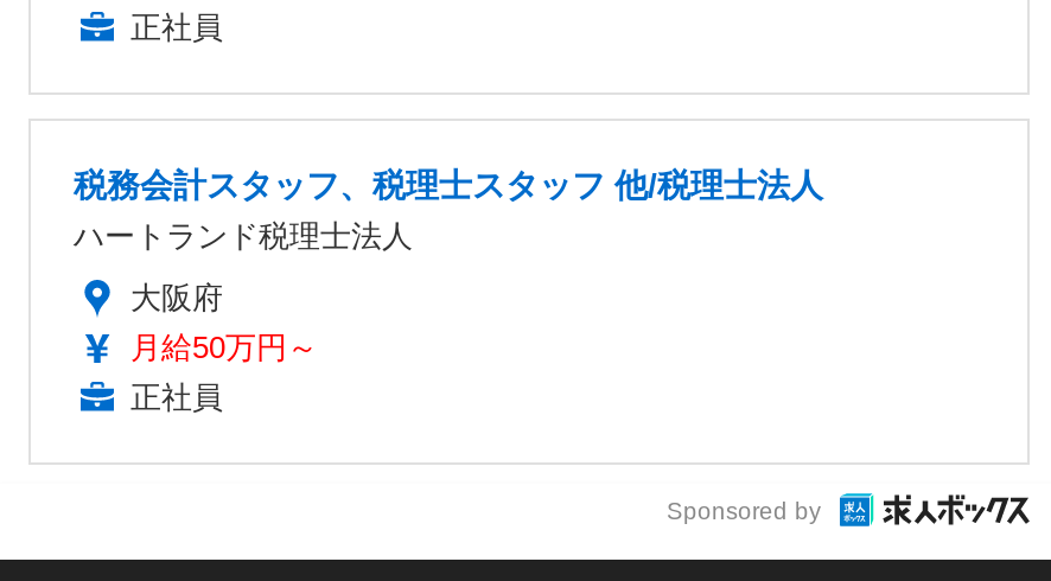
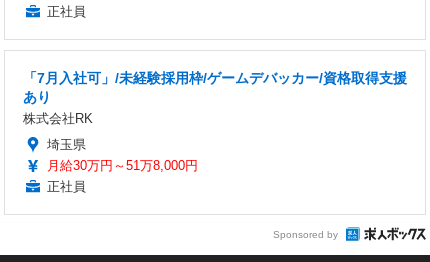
[74,167,823,254] 税務会計スタッフ、税理士スタッフ 他/税理士法人 | ハートランド税理士法人 -> [23,70,407,126] 「7月入社可」/未経験採用枠/ゲームデバッカー/資格取得支援 | あり | 株式会社RK
[130,281,318,366] 大阪府 | 月給50万円～ -> [47,137,198,173] 埼玉県 | 月給30万円～51万8,000円

